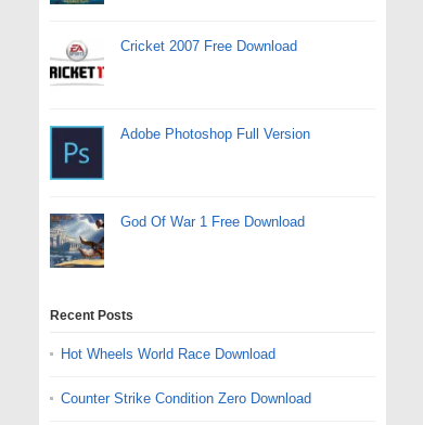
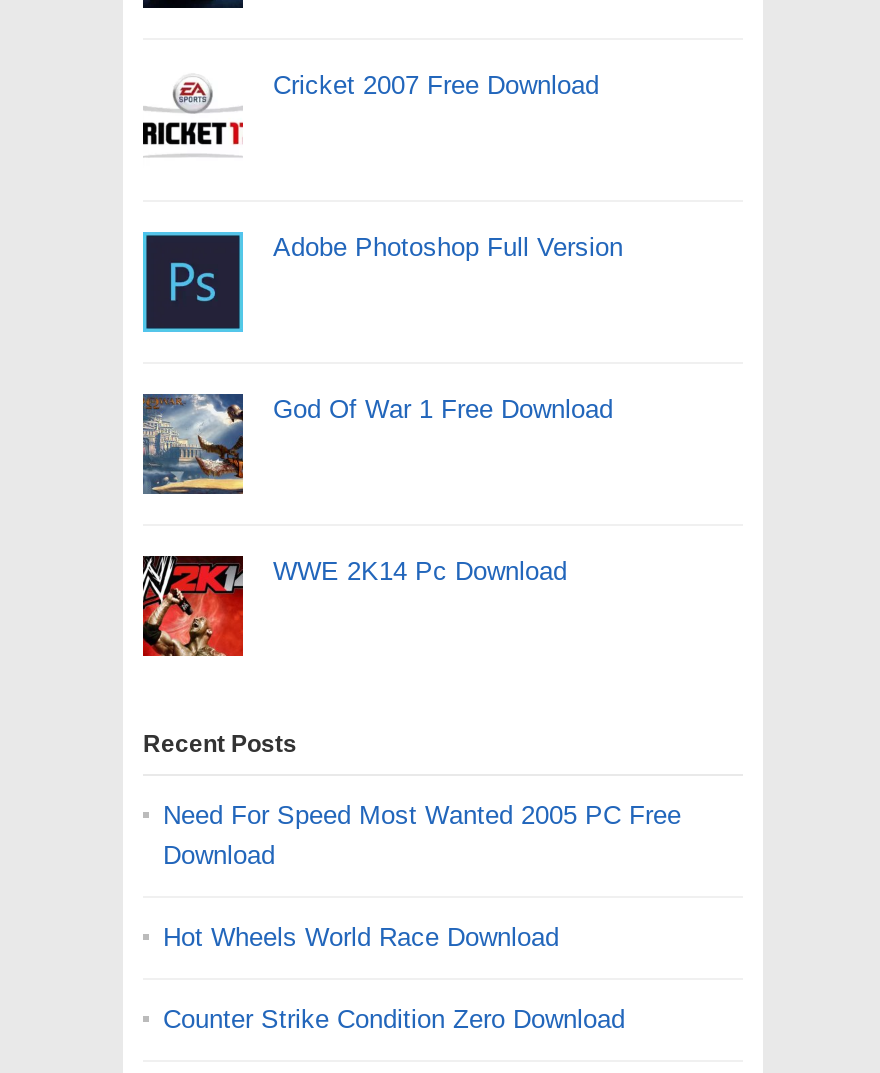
none -> [141,554,567,658] [image] | WWE 2K14 Pc Download
none -> [163,801,681,871] Need For Speed Most Wanted 2005 PC Free | Download

